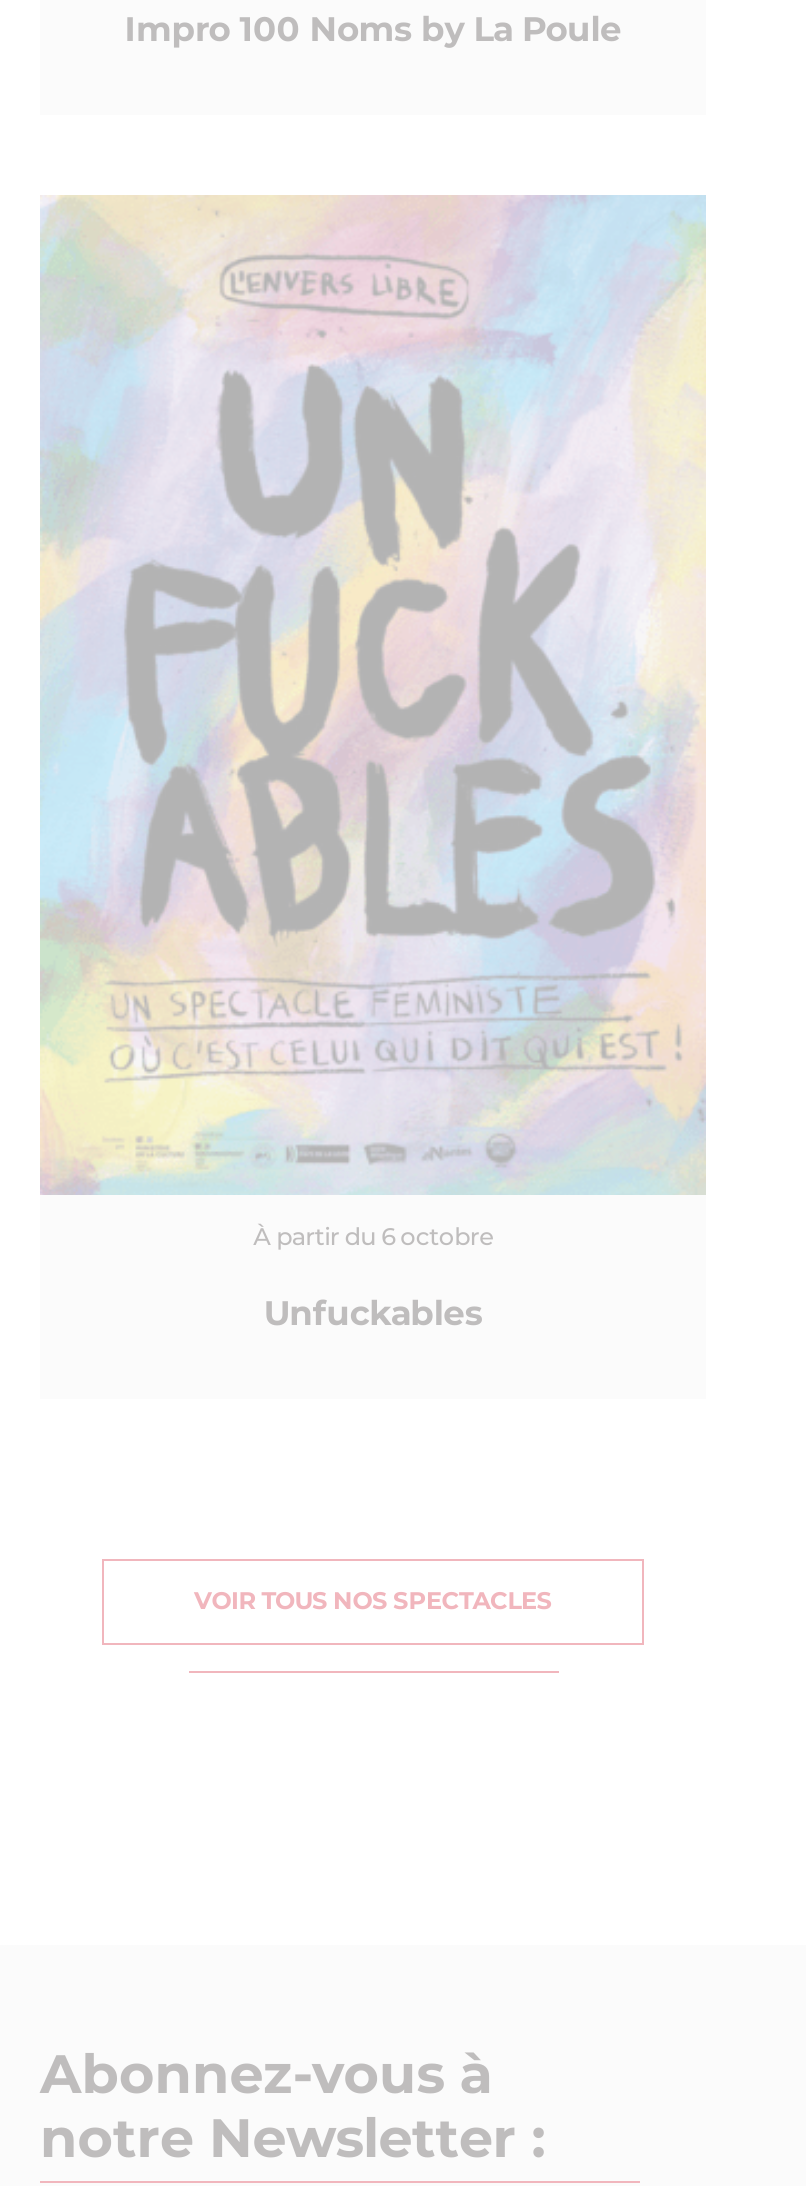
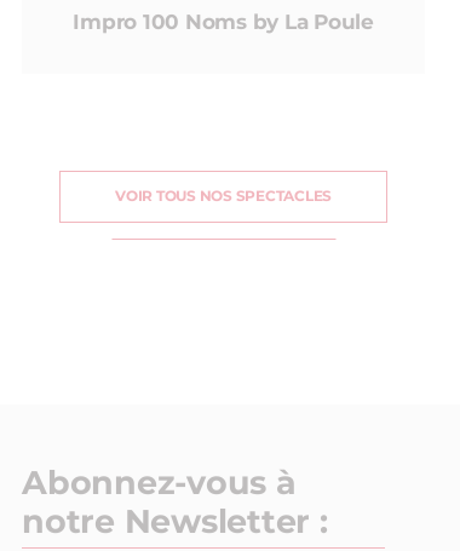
[38,193,708,1331] [image] | À partir du 6 octobre | Unfuckables -> none

